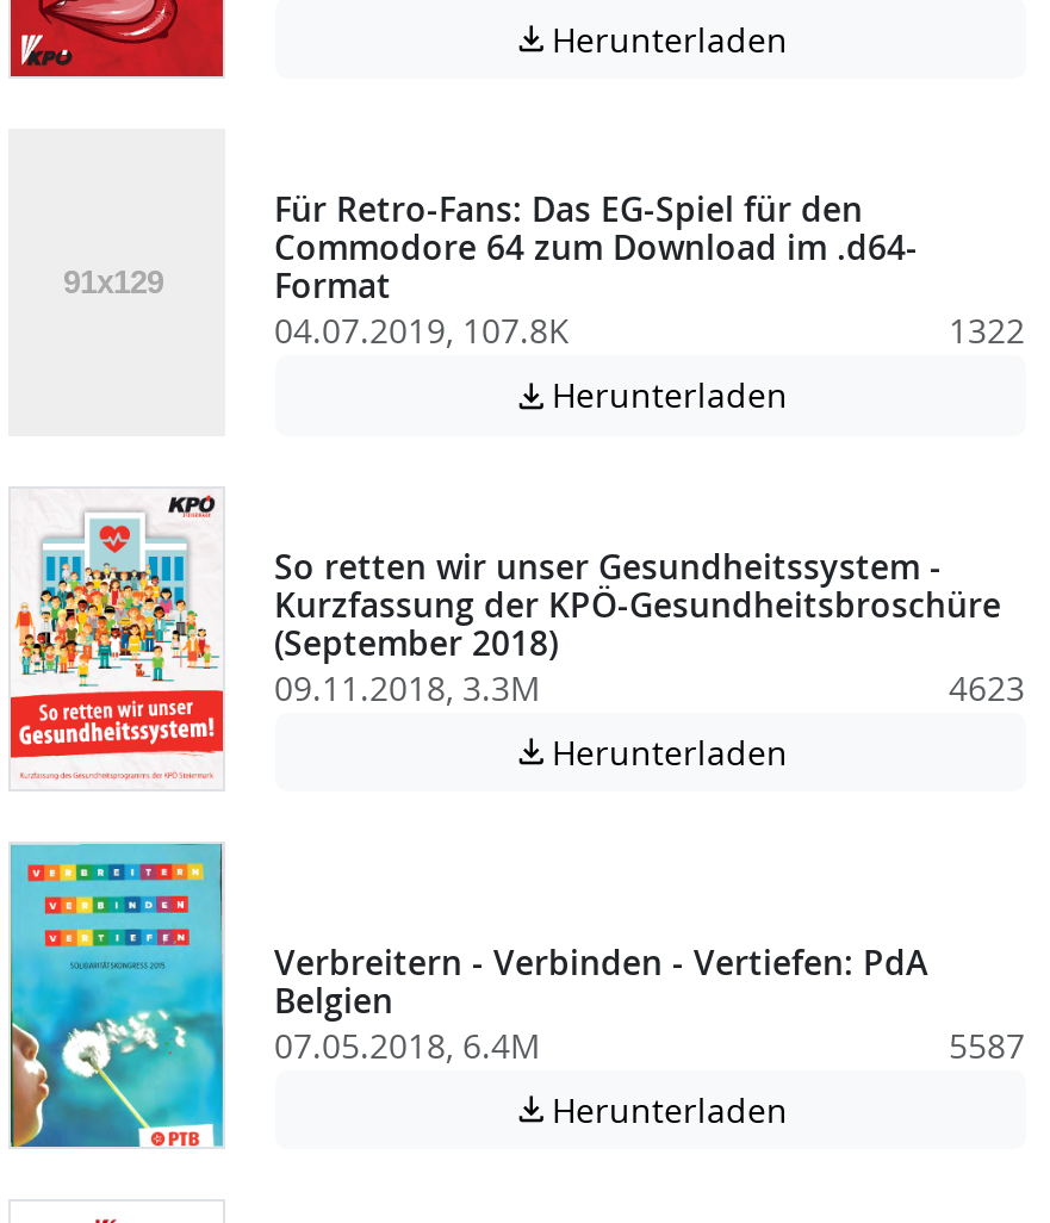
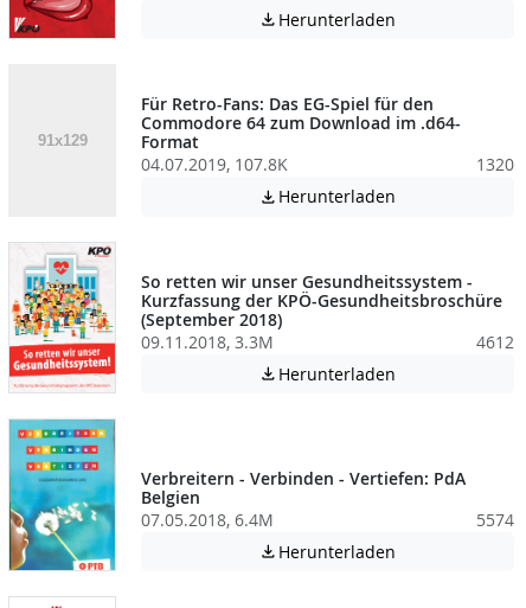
[949,308,1025,353] 1322 -> [476,153,514,176] 1320
[949,665,1025,710] 4623 -> [476,330,514,353] 4612
[949,1022,1025,1067] 5587 -> [476,508,514,530] 5574

